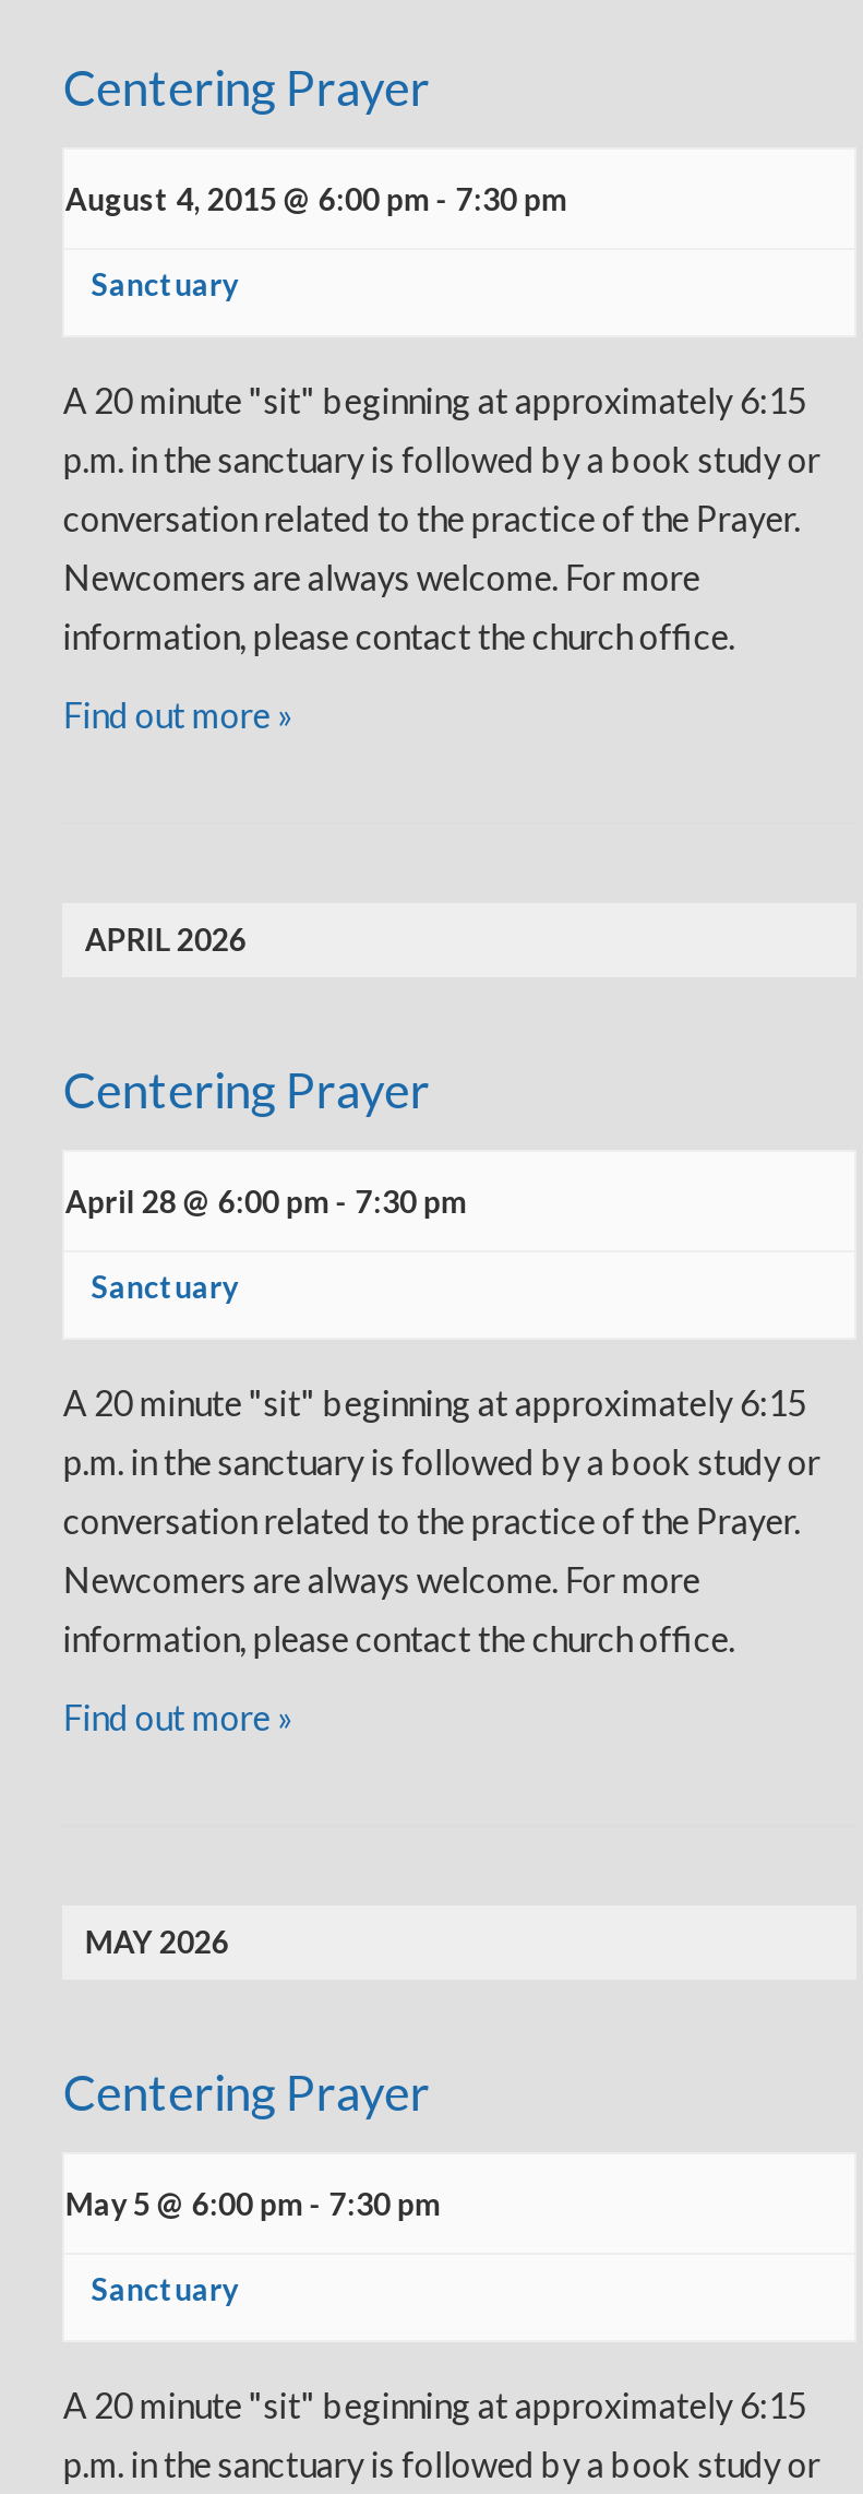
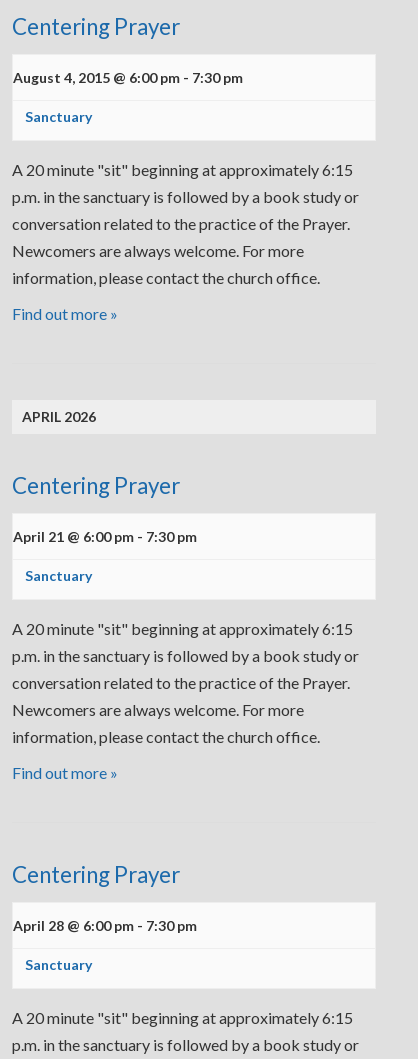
[65,1183,467,1220] April 28 @ 6:00 pm - 7:30 pm -> [13,528,197,545] April 21 @ 6:00 pm - 7:30 pm
[85,1923,229,1960] MAY 2026 -> none
[65,2185,441,2222] May 5 @ 6:00 pm - 7:30 pm -> [13,917,197,934] April 28 @ 6:00 pm - 7:30 pm

